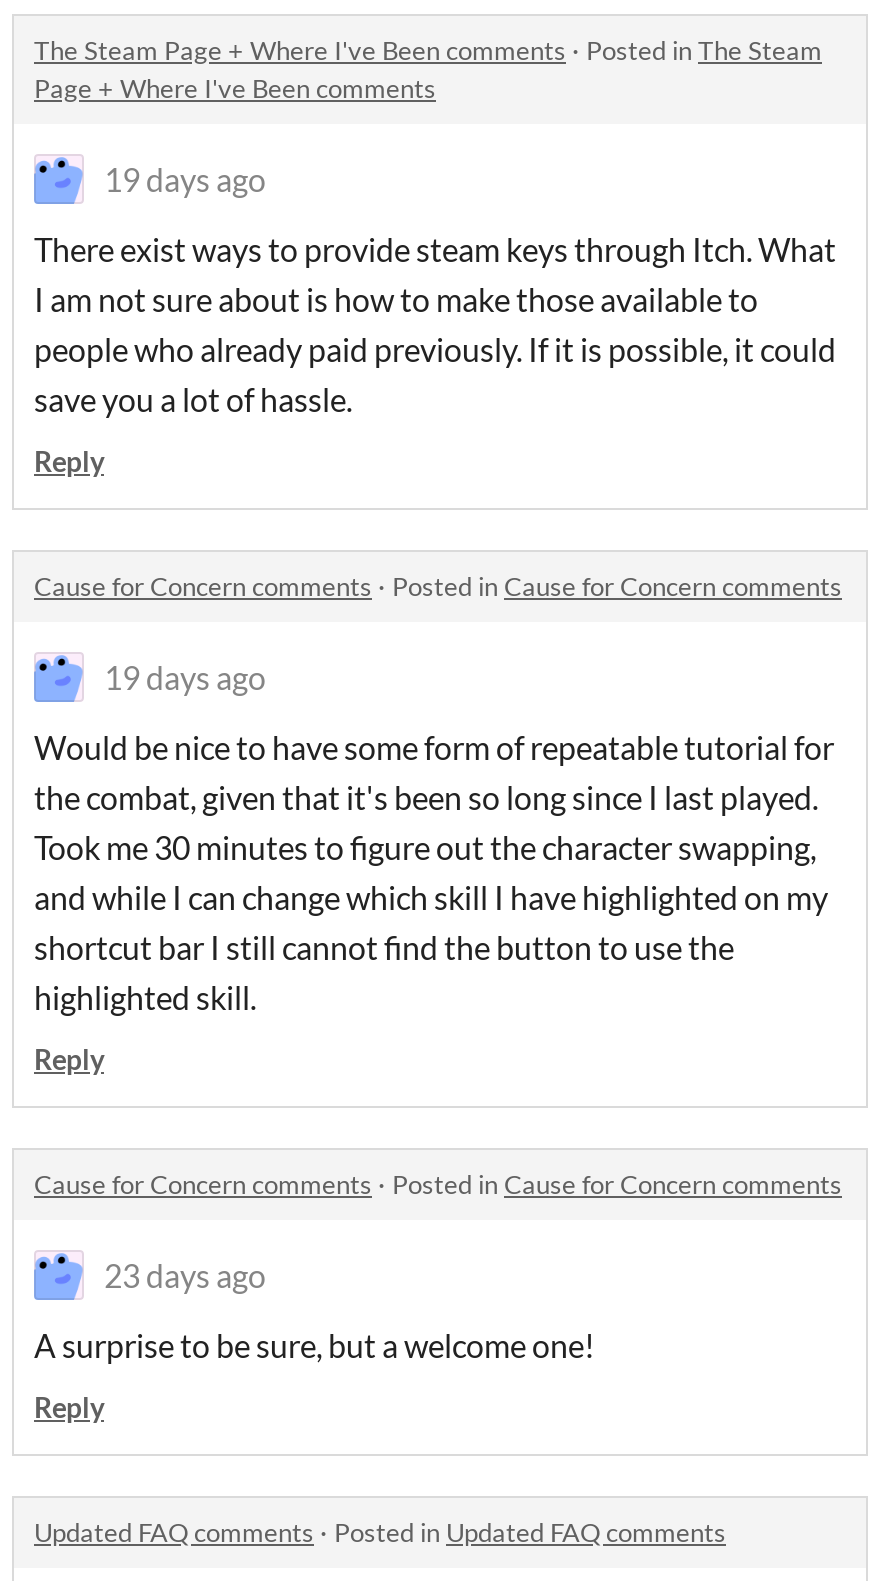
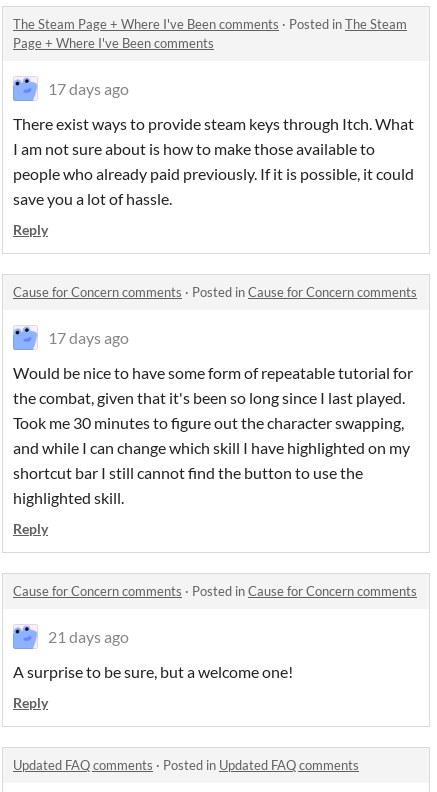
[104,160,266,198] 19 days ago -> [48,79,129,98] 17 days ago
[104,658,266,696] 19 days ago -> [48,328,129,347] 17 days ago
[104,1256,266,1294] 23 days ago -> [48,627,129,646] 21 days ago

